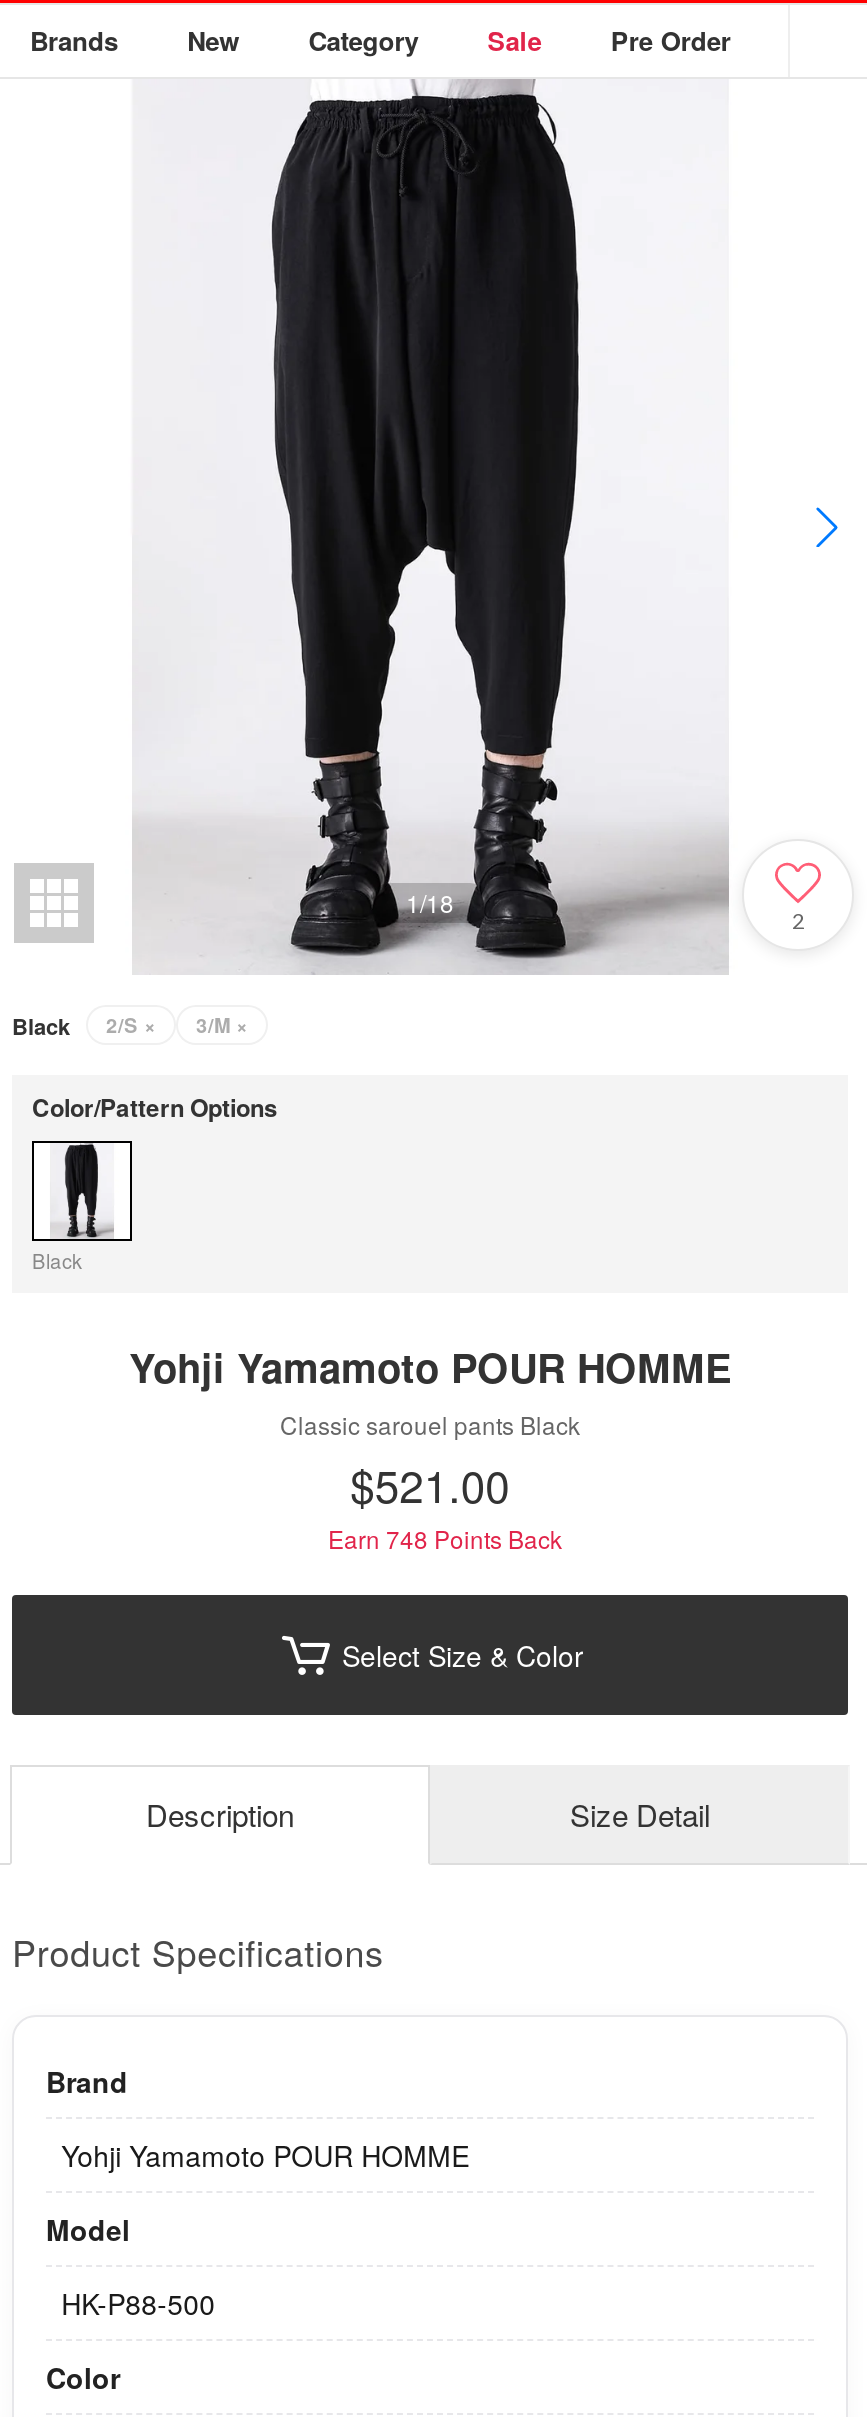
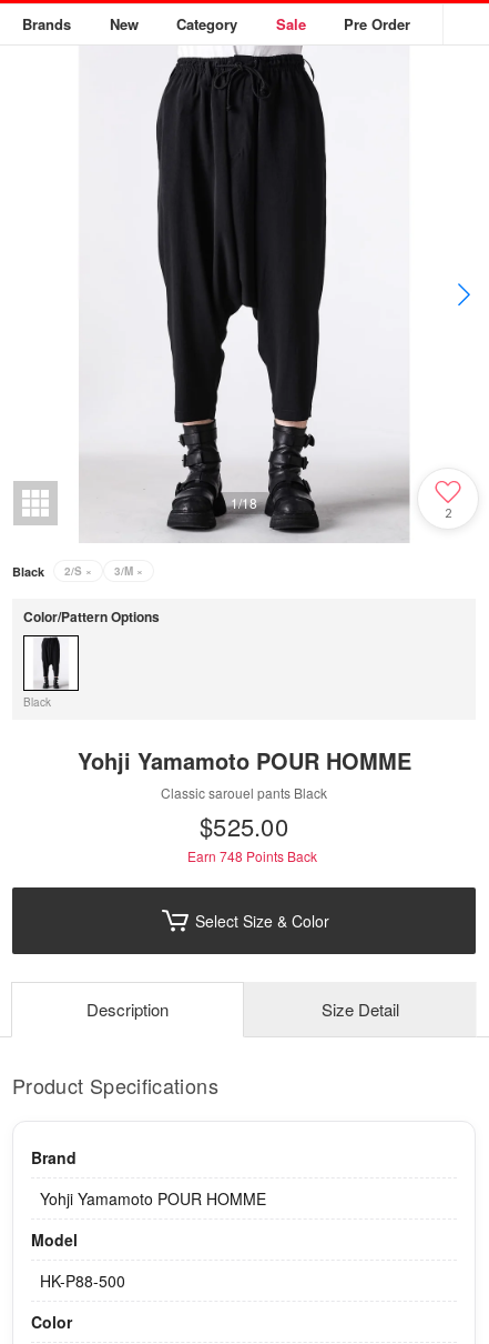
[350,1453,510,1515] $‌521.00 -> [200,809,288,843] $‌525.00

